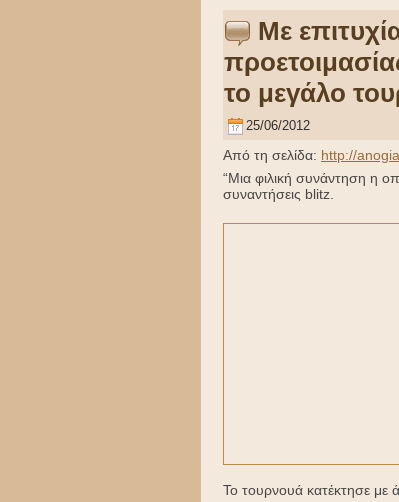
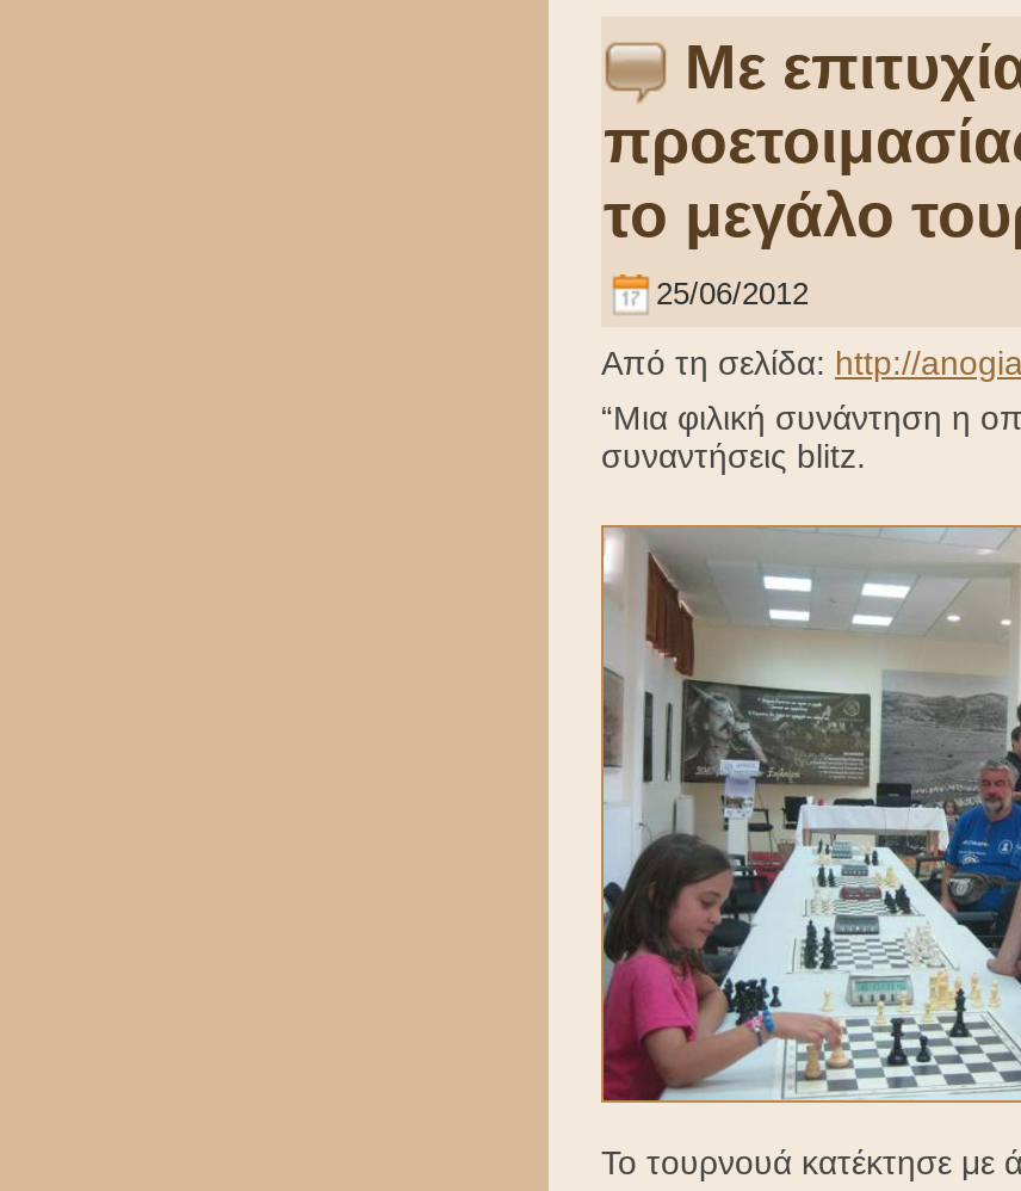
none -> [601,525,1014,1103] [image]

